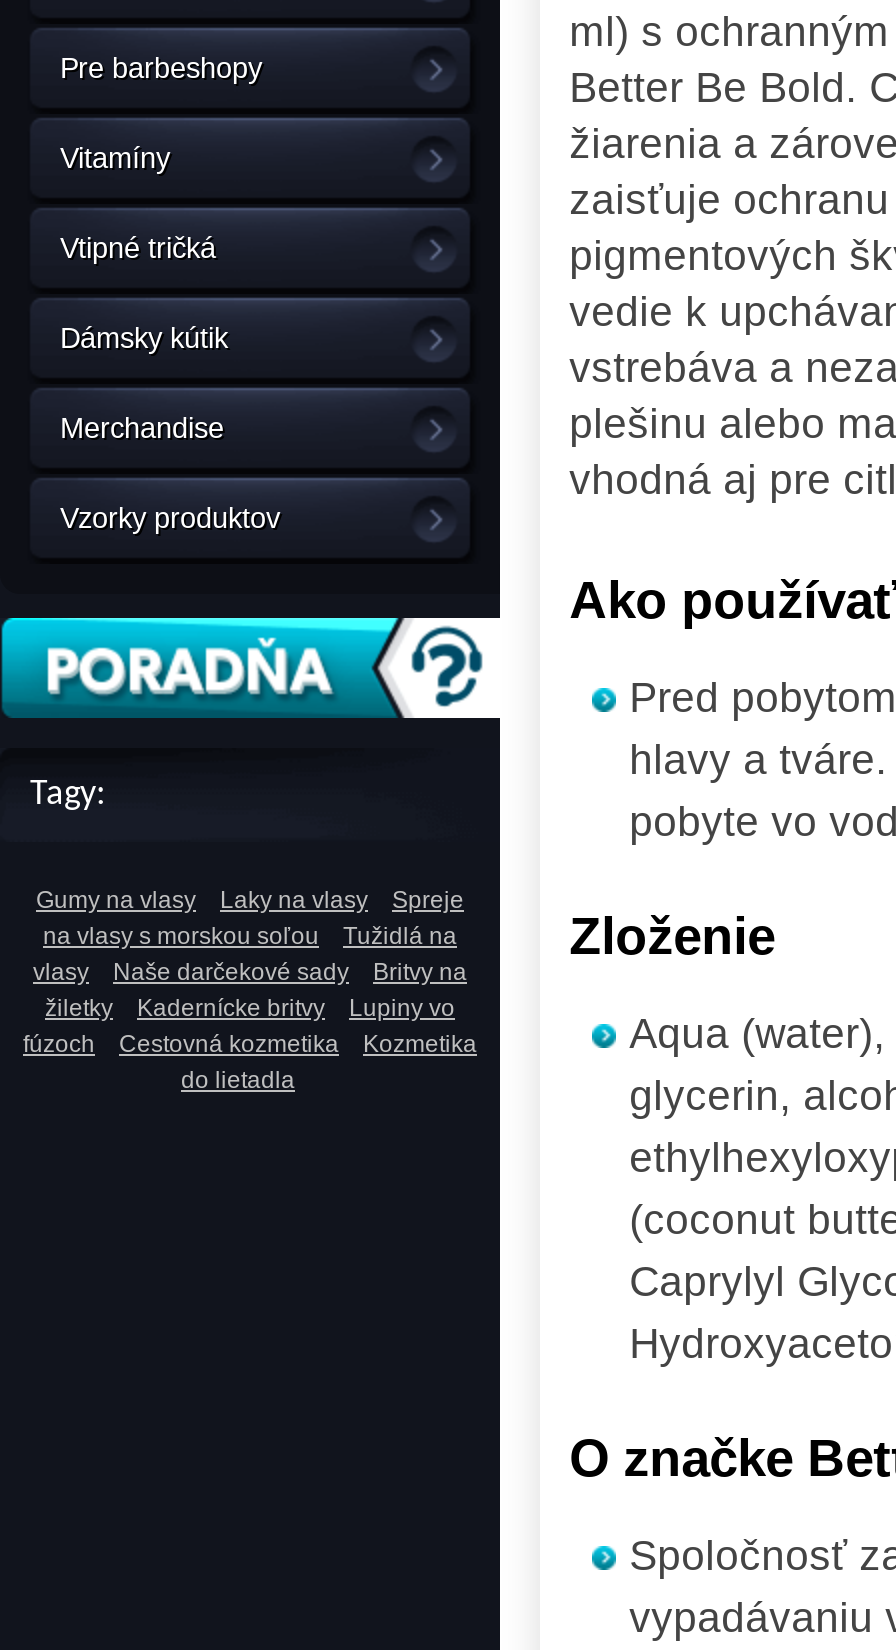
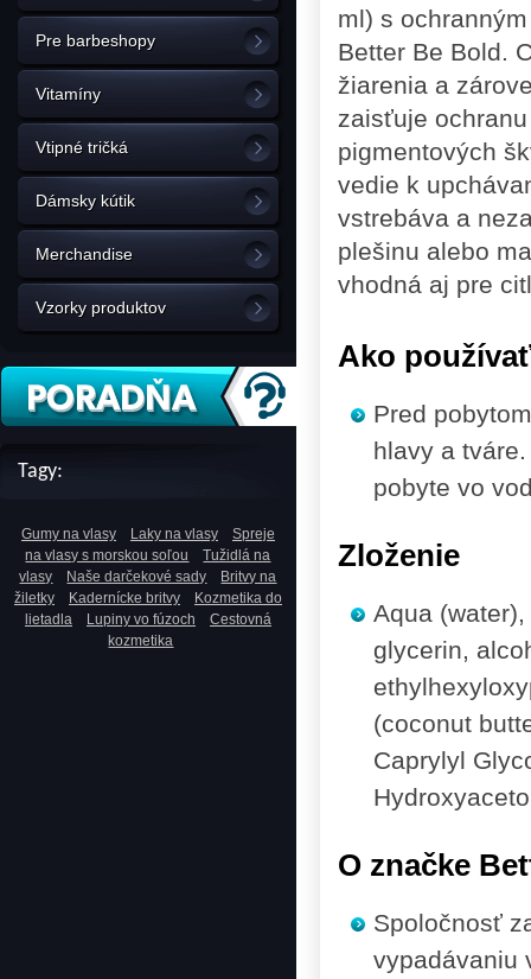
[23,994,477,1094] Lupiny vo | fúzoch | Cestovná kozmetika | Kozmetika | do lietadla -> [25,590,282,649] Kozmetika do | lietadla | Lupiny vo fúzoch | Cestovná | kozmetika

